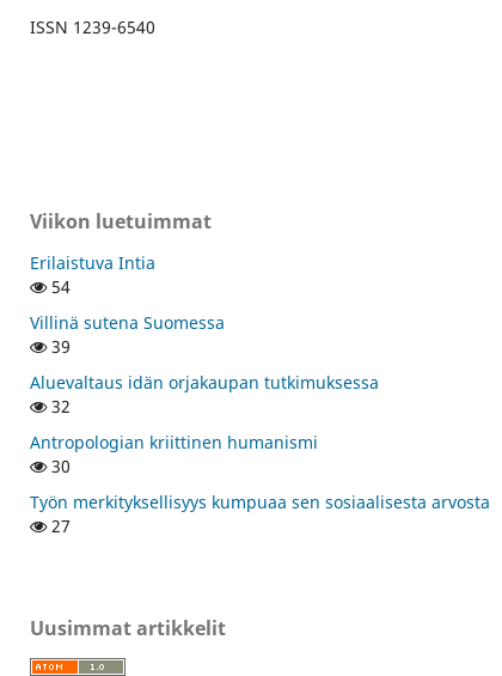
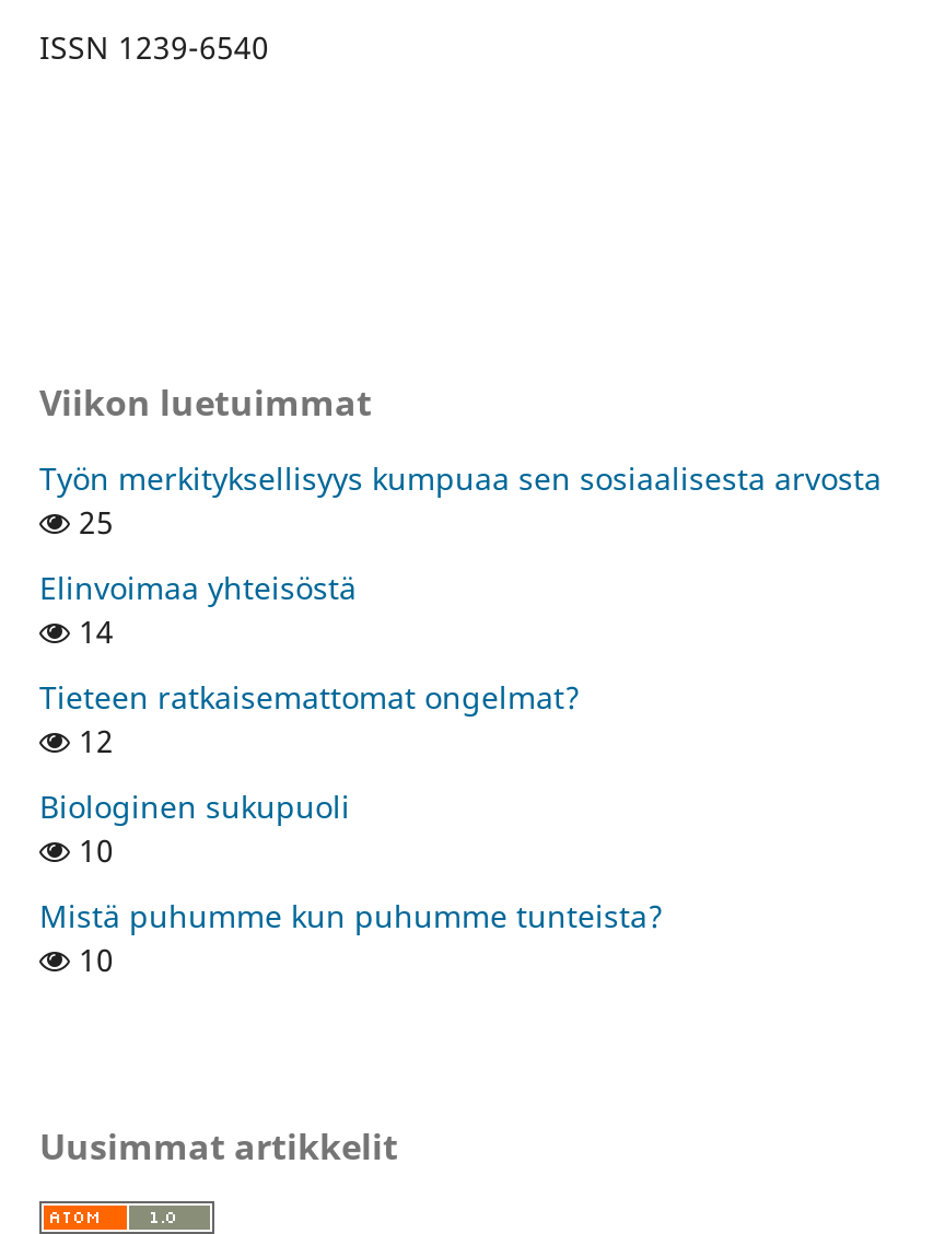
[30,251,379,477] Erilaistuva Intia | 54 | Villinä sutena Suomessa | 39 | Aluevaltaus idän orjakaupan tutkimuksessa | 32 | Antropologian kriittinen humanismi | 30 -> none
moved [30,490,490,513] -> [39,457,882,498]: Työn merkityksellisyys kumpuaa sen sosiaalisesta arvosta
[47,514,71,537] 27 -> [39,500,663,979] 25 | Elinvoimaa yhteisöstä | 14 | Tieteen ratkaisemattomat ongelmat? | 12 | Biologinen sukupuoli | 10 | Mistä puhumme kun puhumme tunteista? | 10

